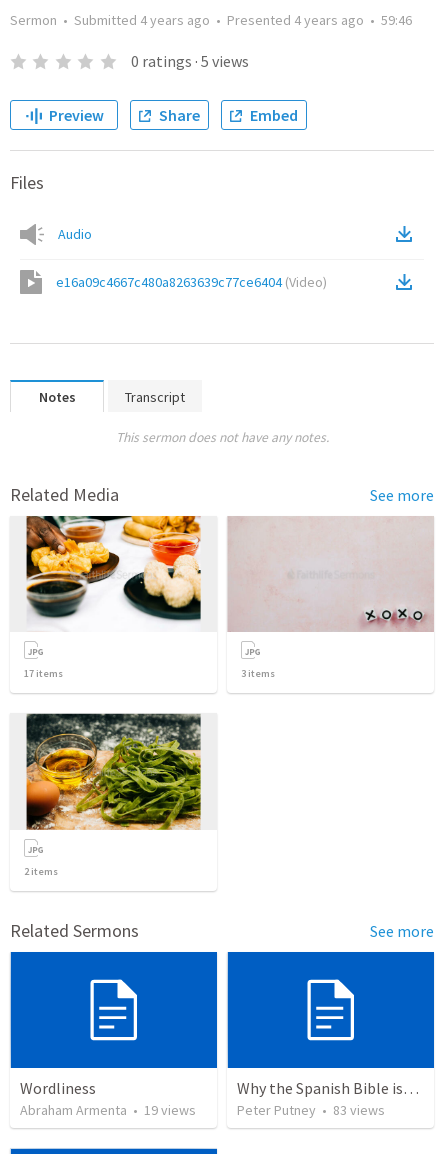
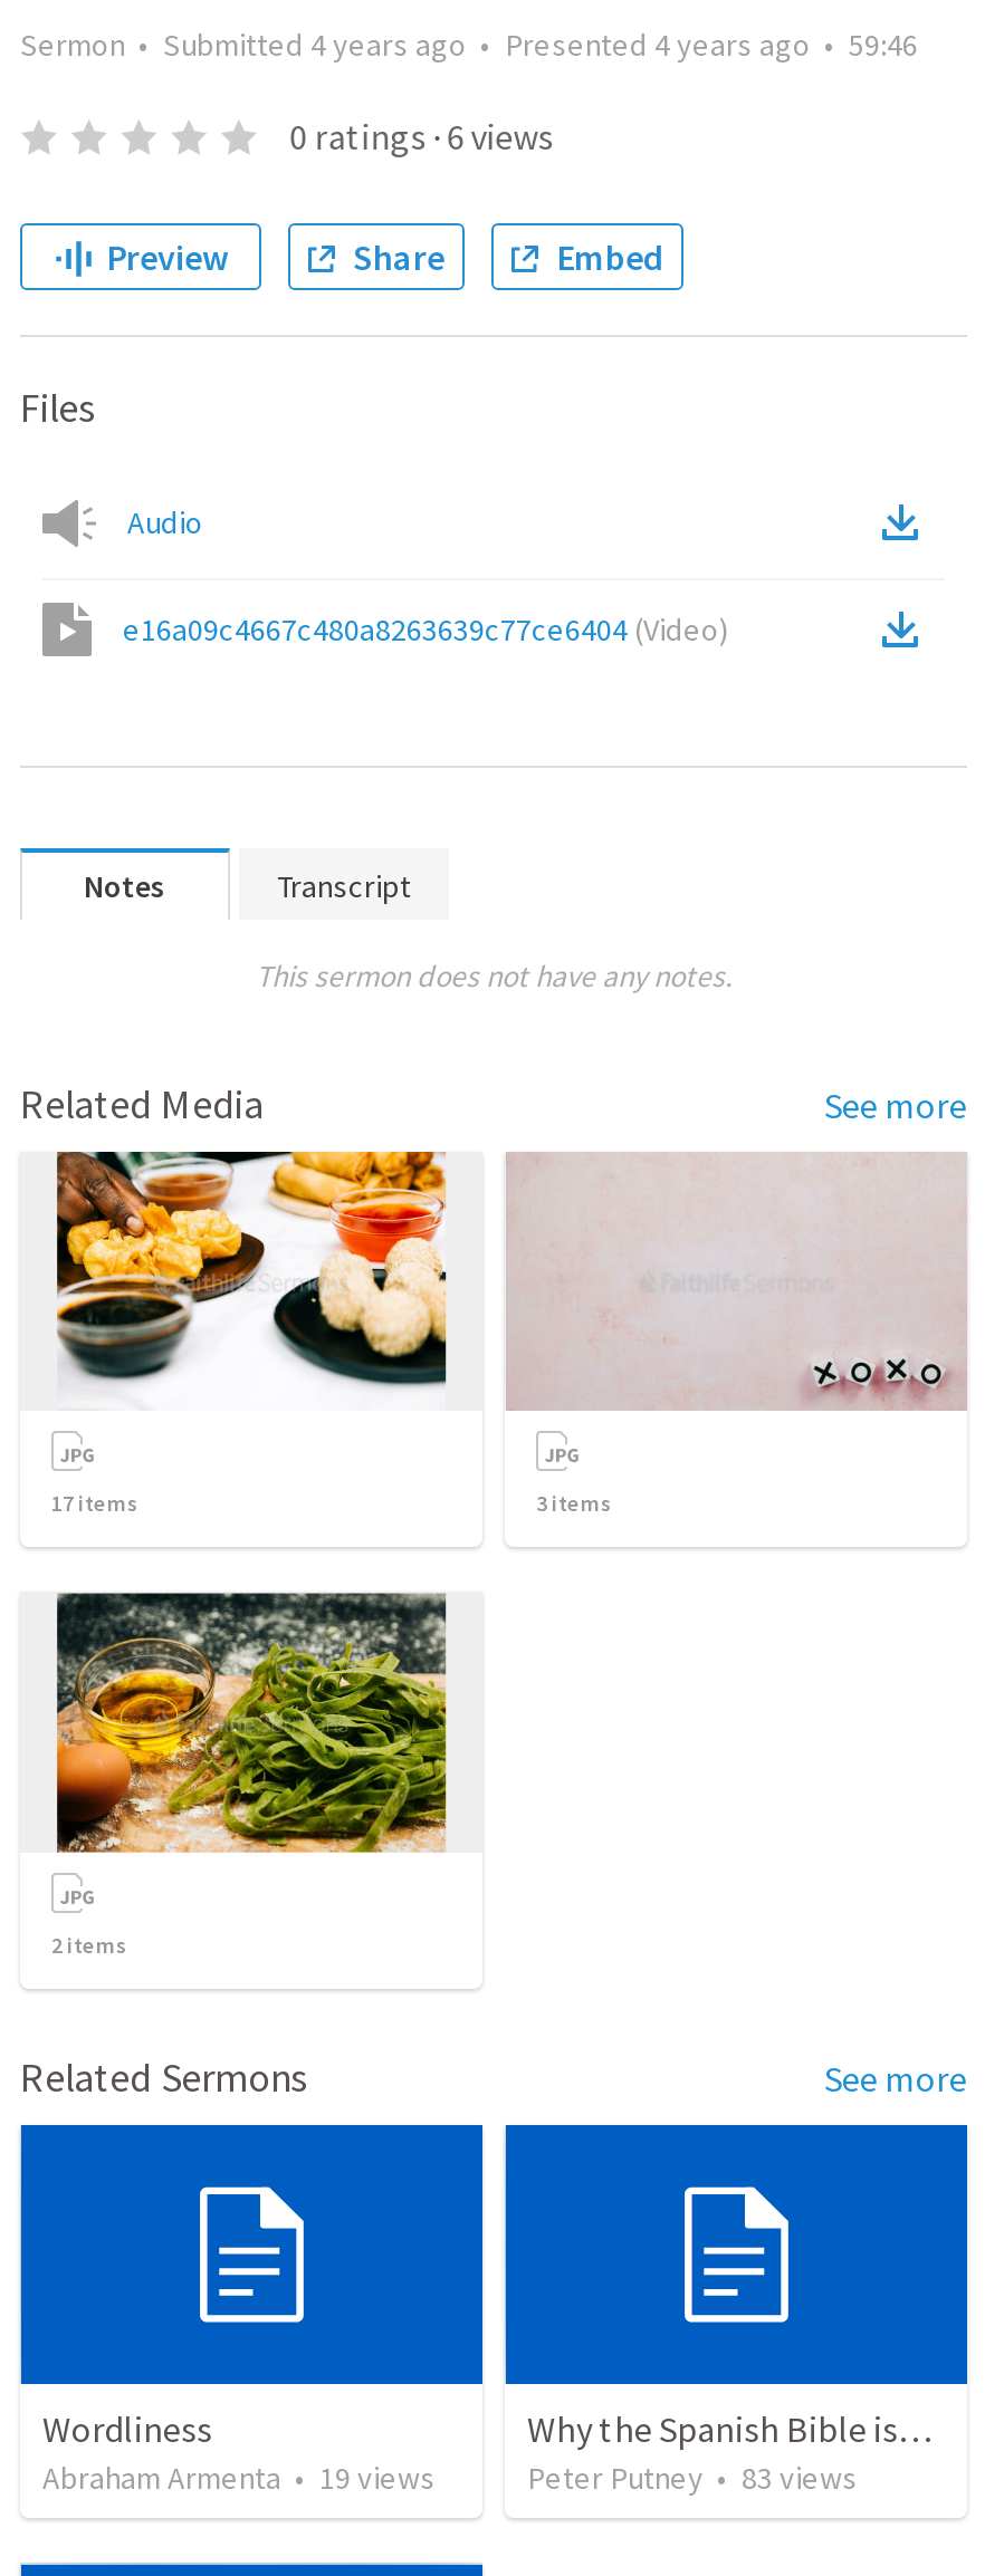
[131,51,249,71] 0 ratings · 5 views -> [290,114,553,158] 0 ratings · 6 views

